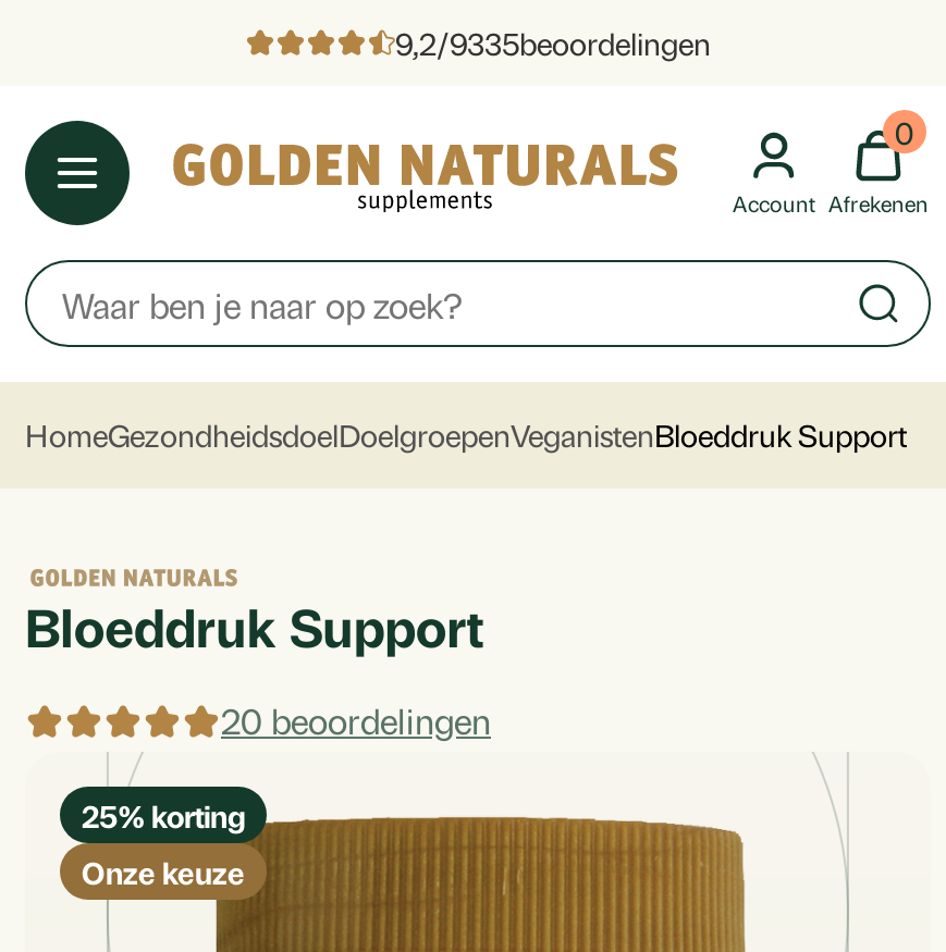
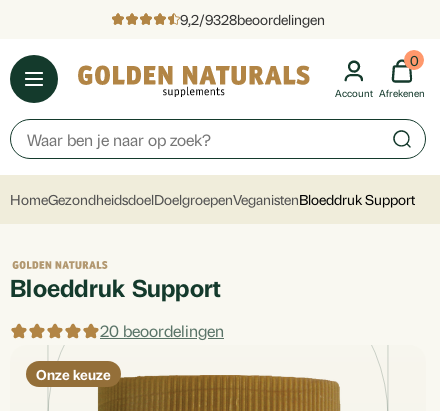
[395,23,711,62] 9,2/9335beoordelingen -> [180,10,325,28] 9,2/9328beoordelingen
[82,795,245,834] 25% korting -> none

